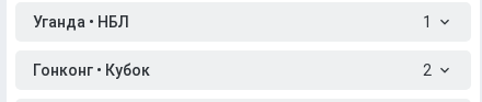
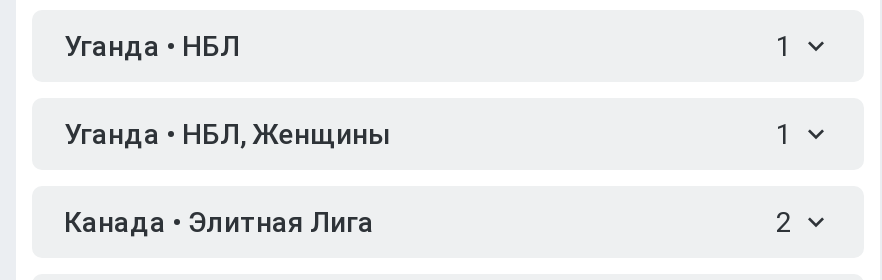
[33,61,150,79] Гонконг • Кубок -> [64,118,792,238] Уганда • НБЛ, Женщины | 1 | Канада • Элитная Лига

